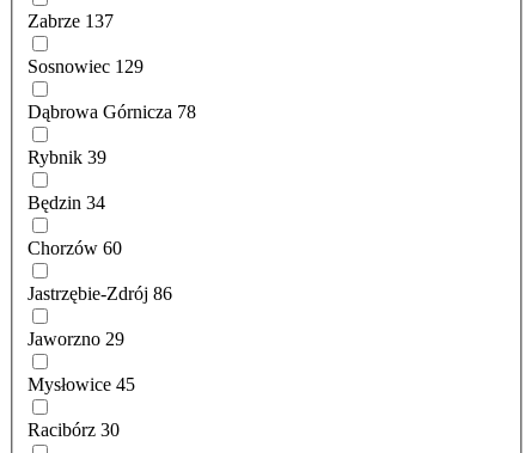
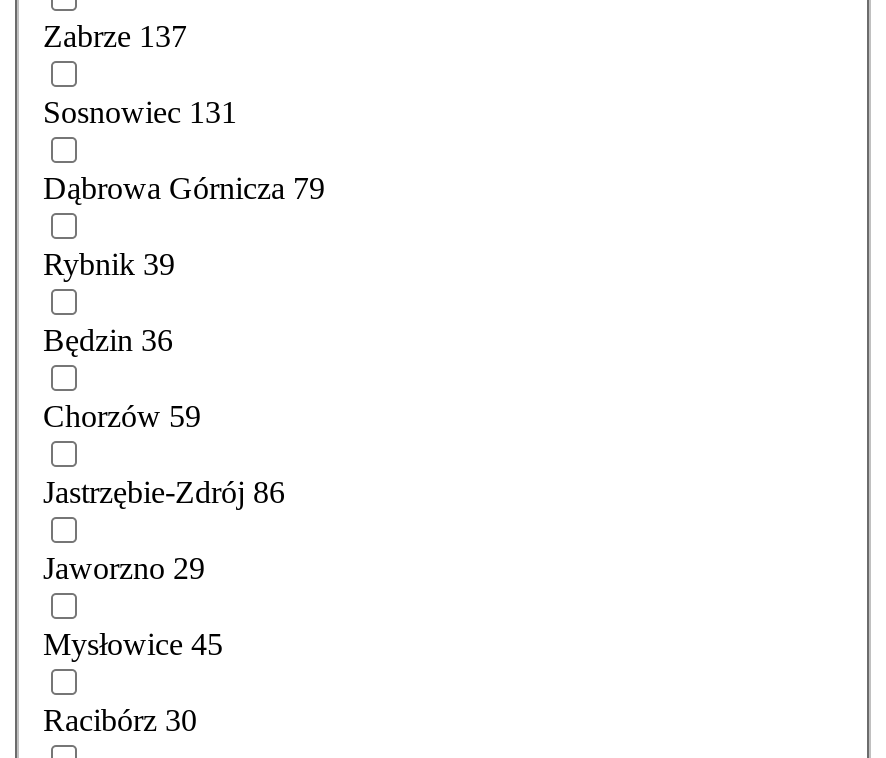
[28,57,144,77] Sosnowiec 129 -> [43,96,237,130] Sosnowiec 131
[28,102,196,122] Dąbrowa Górnicza 78 -> [43,172,325,206] Dąbrowa Górnicza 79
[28,193,105,213] Będzin 34 -> [43,324,173,358] Będzin 36
[28,238,122,259] Chorzów 60 -> [43,400,201,434] Chorzów 59

